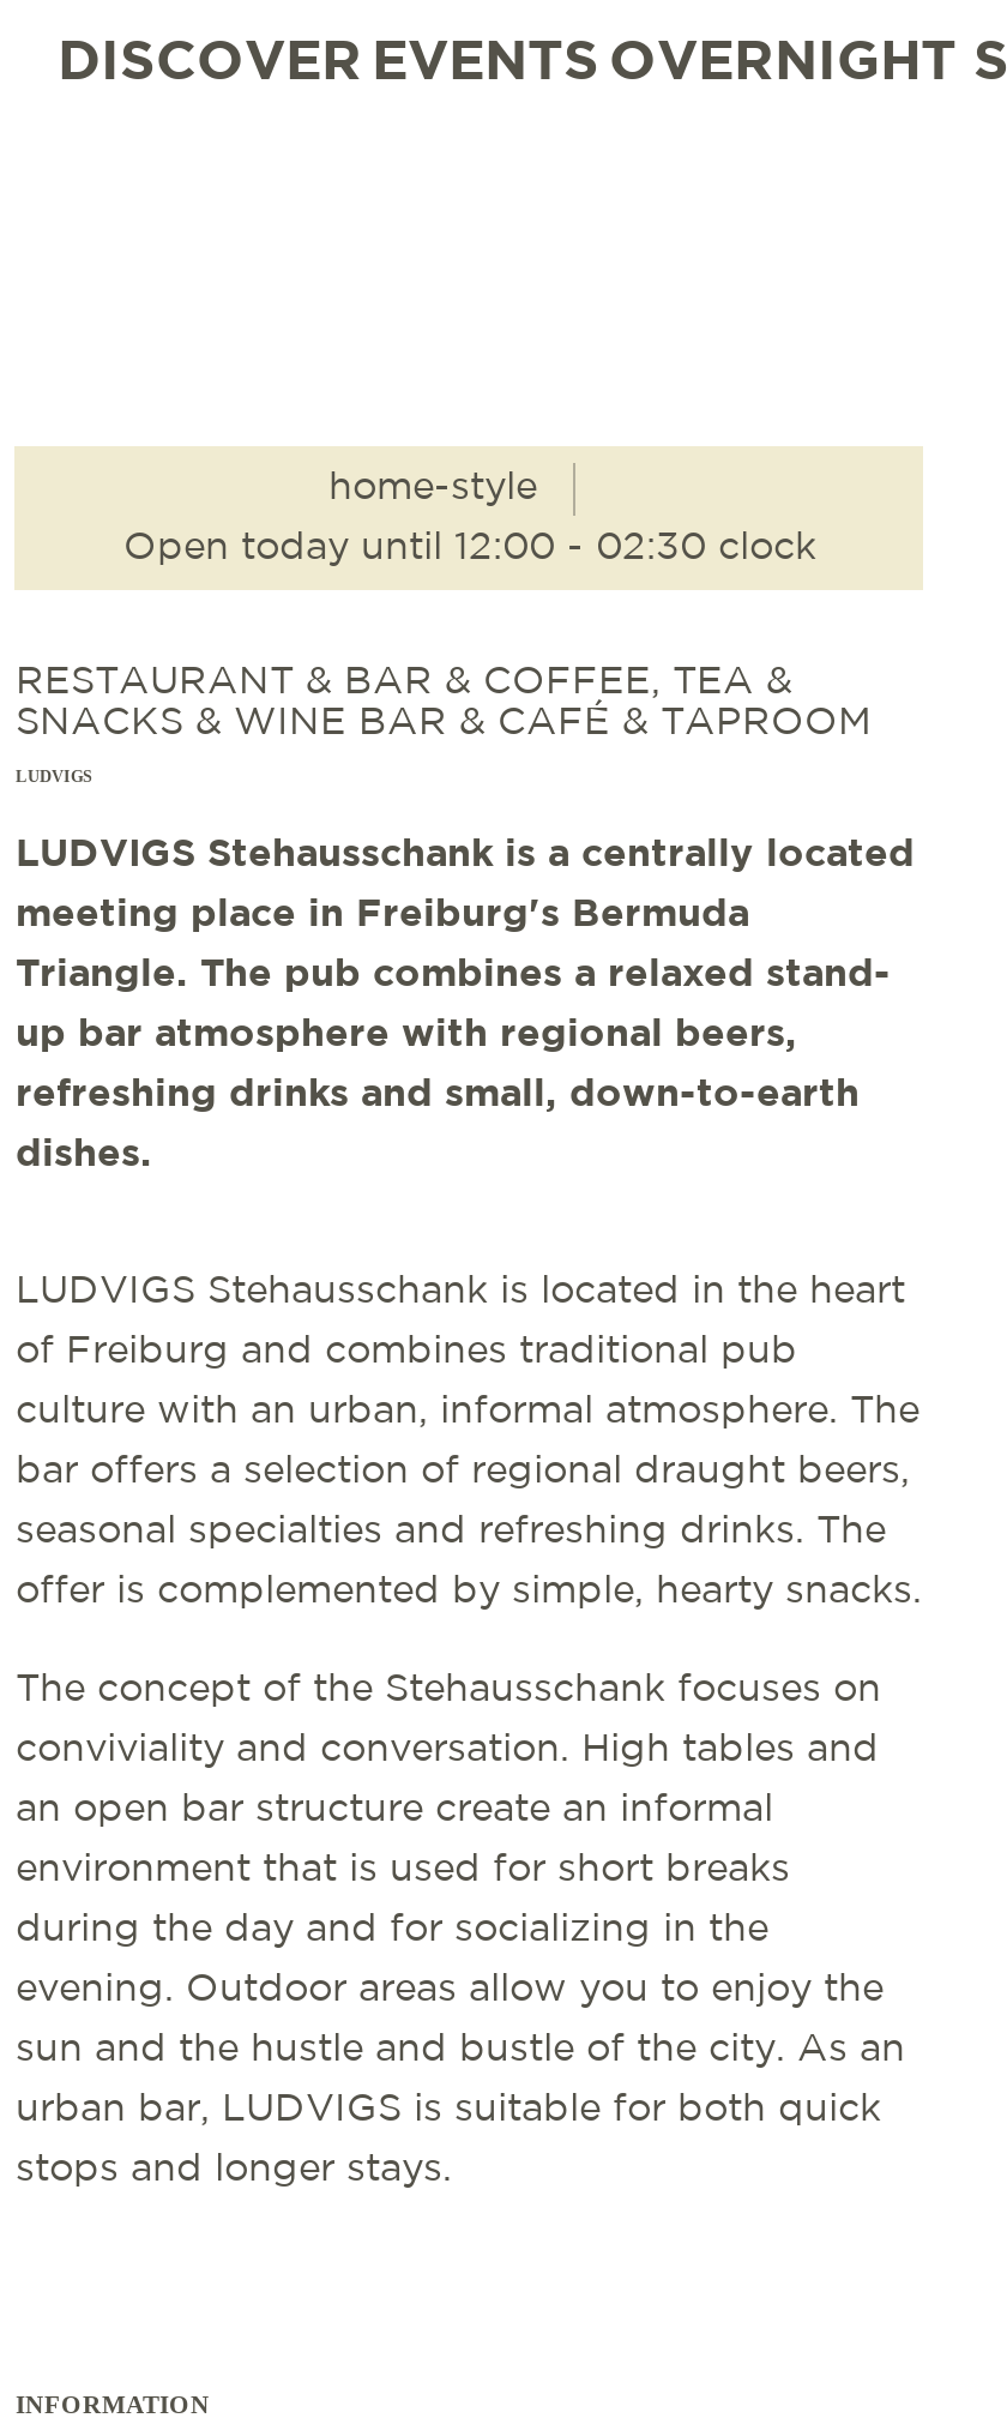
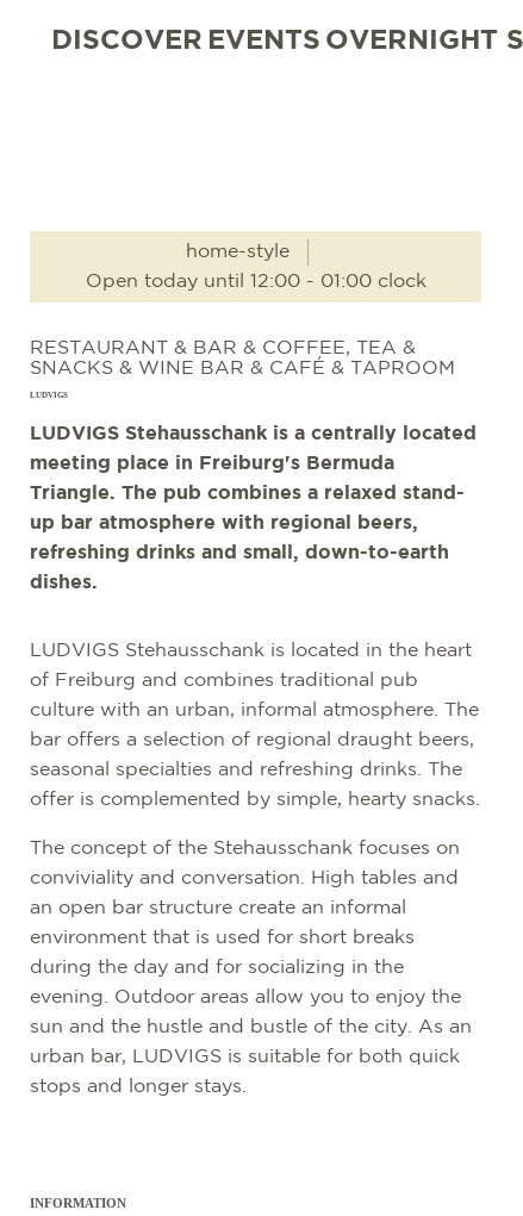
[123,530,816,566] Open today until 12:00 - 02:30 clock -> [86,273,427,291] Open today until 12:00 - 01:00 clock

